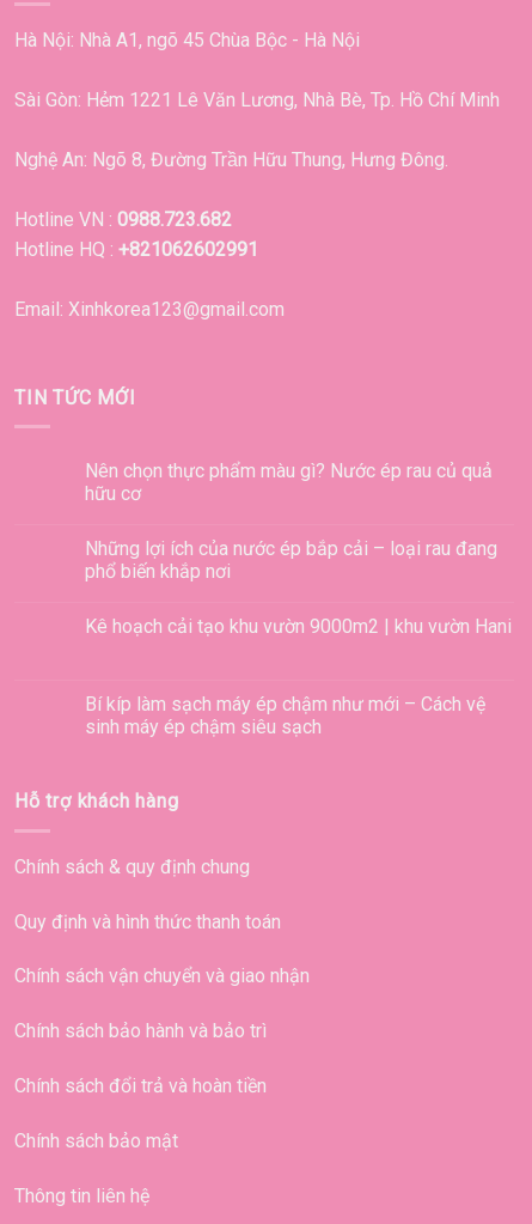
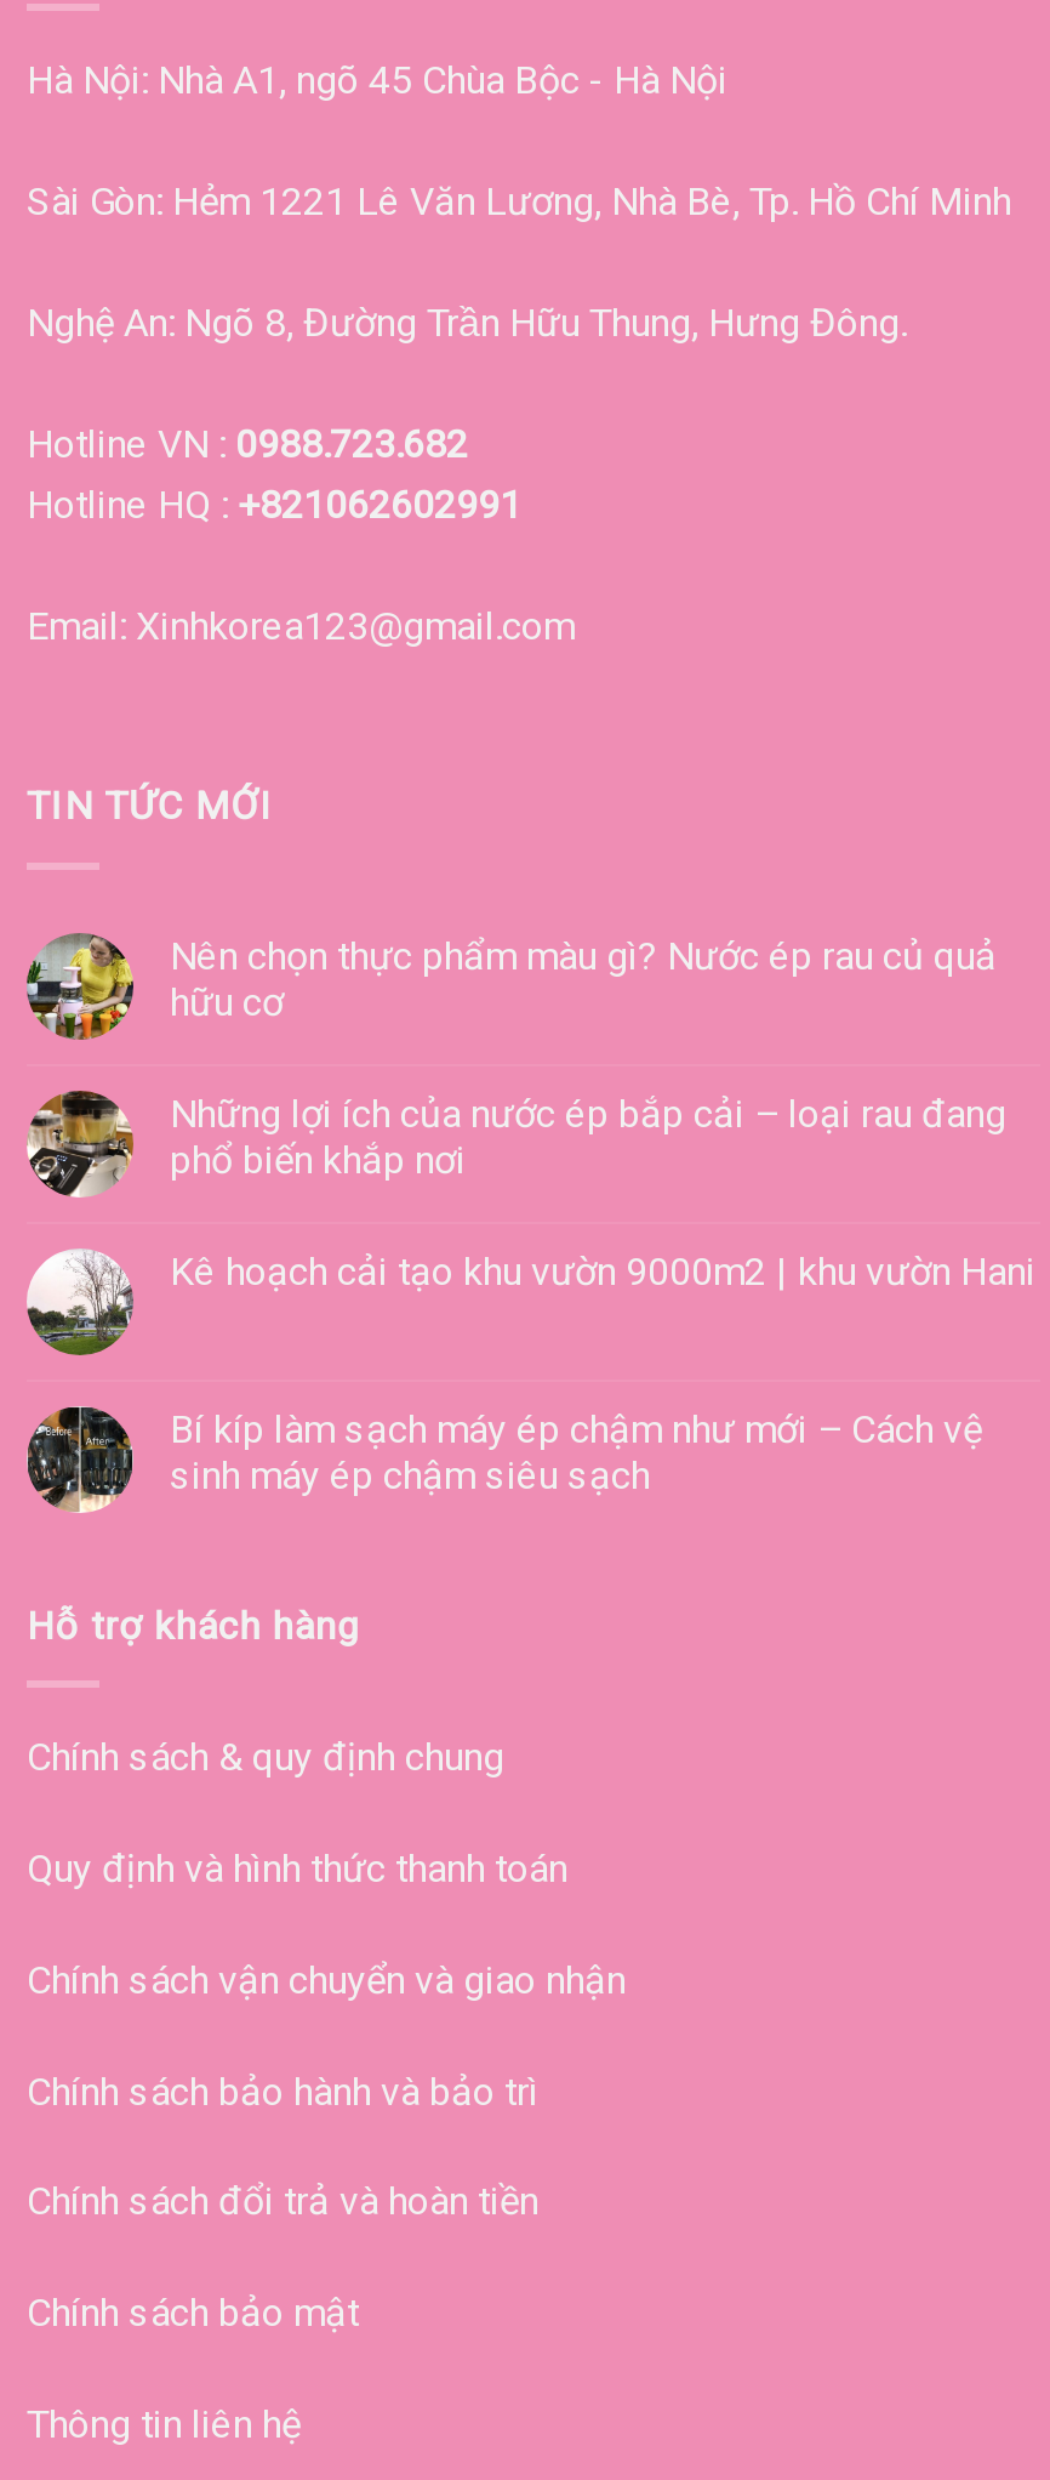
none -> [24,929,136,1041] [image]
none -> [24,1087,136,1199] [image]
none -> [24,1247,136,1359] [image]
none -> [24,1405,136,1514] [image]

